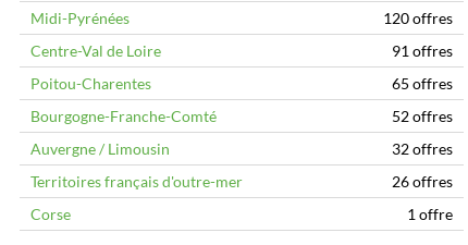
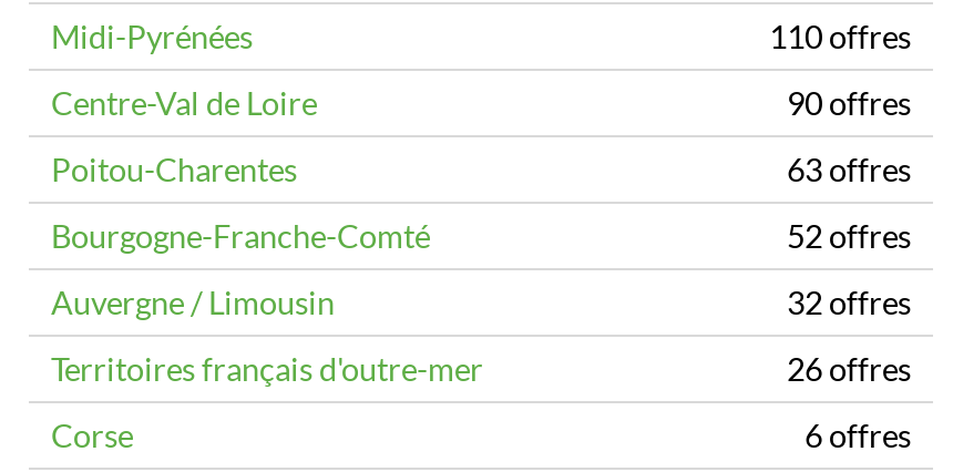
[383,9,453,27] 120 offres -> [769,18,911,55] 110 offres
[392,41,453,60] 91 offres -> [787,84,911,122] 90 offres
[392,74,453,93] 65 offres -> [787,151,911,188] 63 offres
[407,205,453,223] 1 offre -> [805,417,911,454] 6 offres

